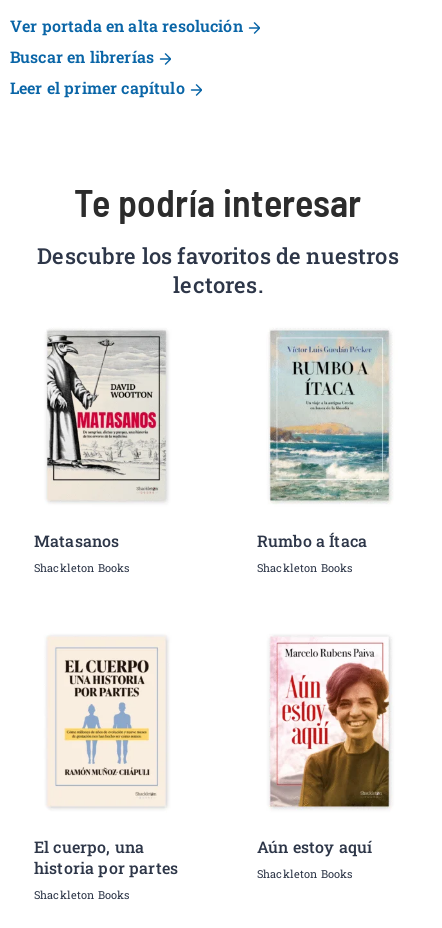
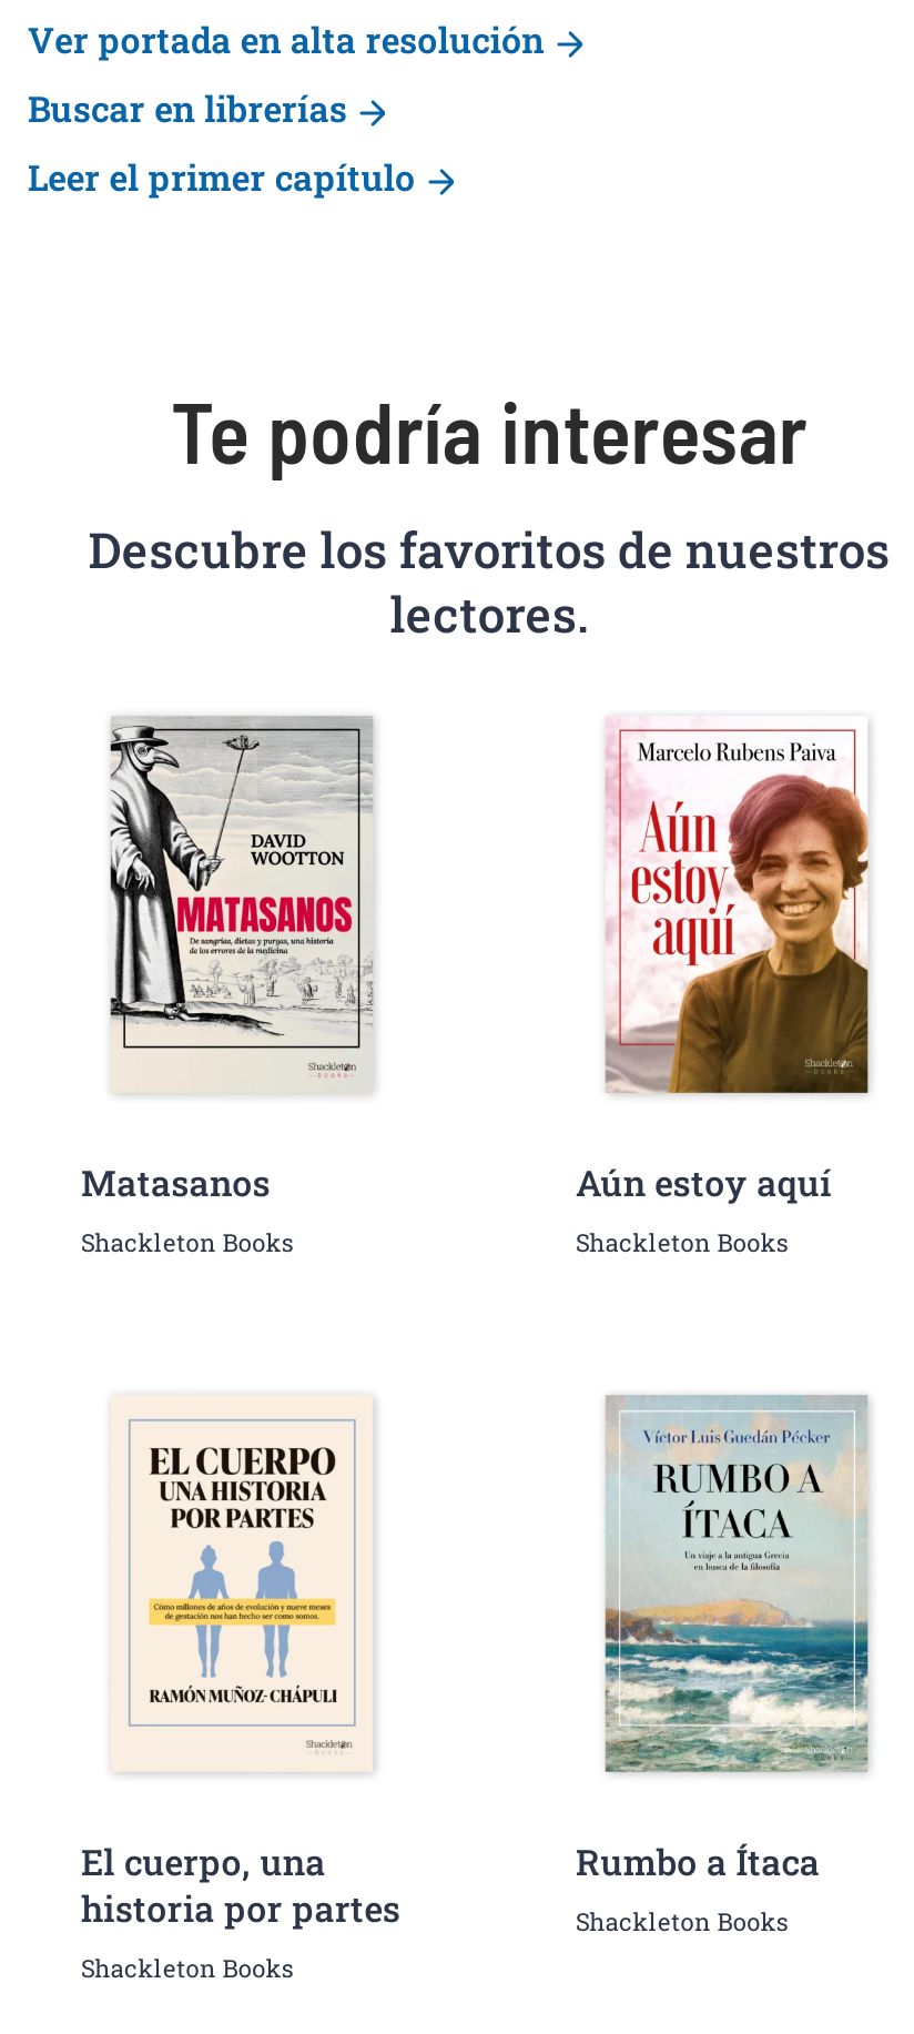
moved [257,330,390,551] -> [576,1394,871,1884]: [image] | Rumbo a Ítaca
moved [257,637,390,857] -> [576,717,871,1205]: [image] | Aún estoy aquí

